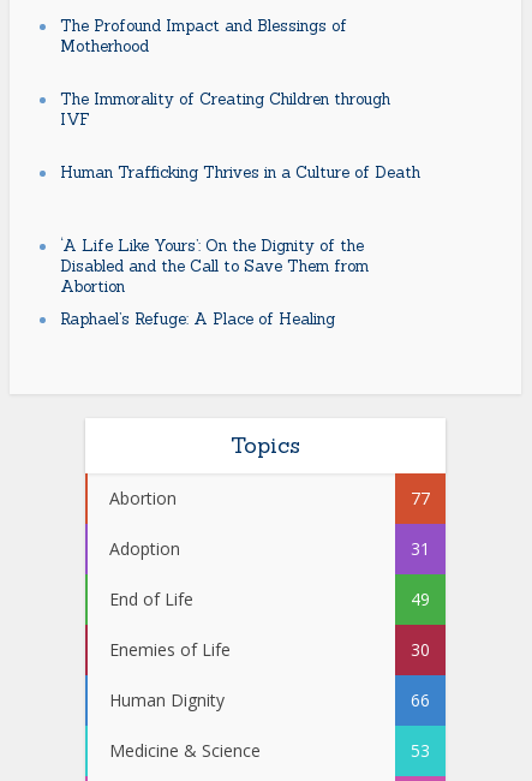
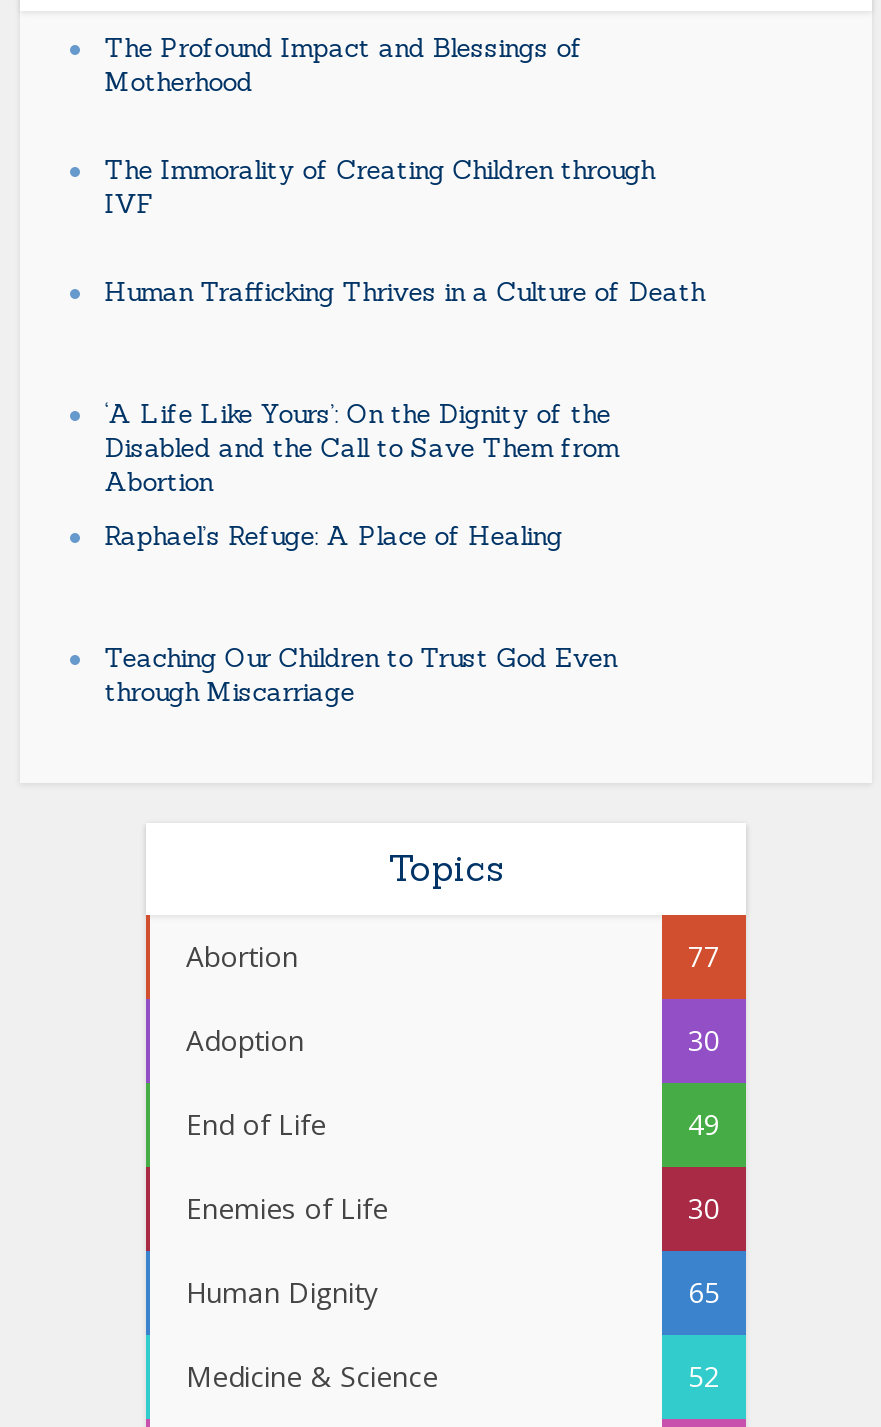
none -> [104,642,616,710] Teaching Our Children to Trust God Even | through Miscarriage
[411,537,430,560] 31 -> [688,1022,720,1060] 30
[411,689,430,712] 66 -> [688,1274,720,1312] 65
[411,739,430,762] 53 -> [688,1358,720,1396] 52

